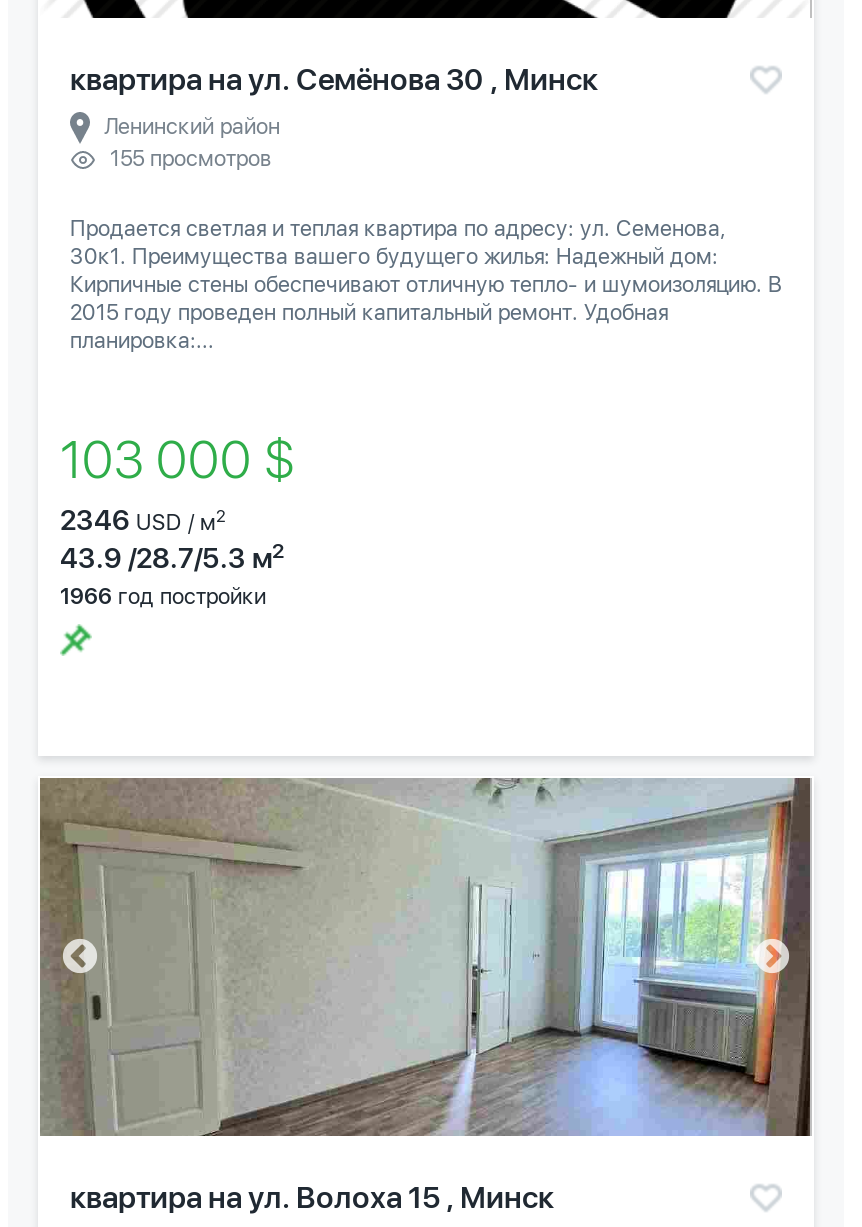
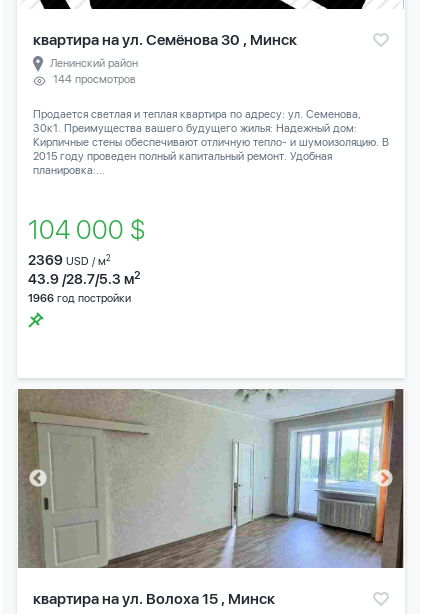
[110,147,272,173] 155 просмотров -> [53,73,136,86] 144 просмотров
[60,429,318,491] 103 000 $ -> [28,214,157,245] 104 000 $
[60,505,226,537] 2346 USD / м2 -> [28,252,111,268] 2369 USD / м2

